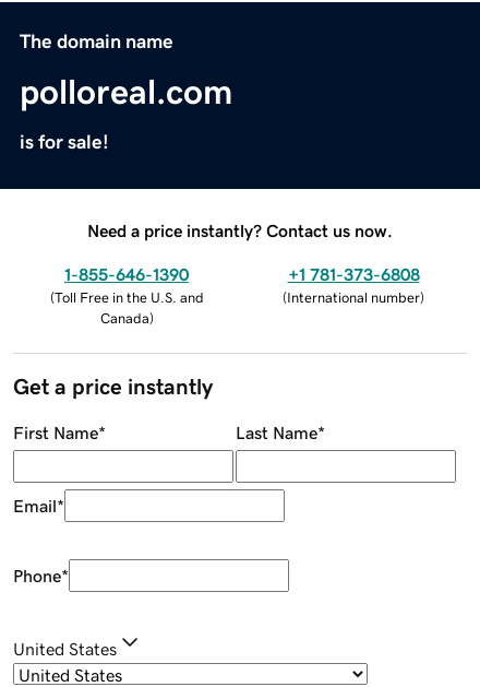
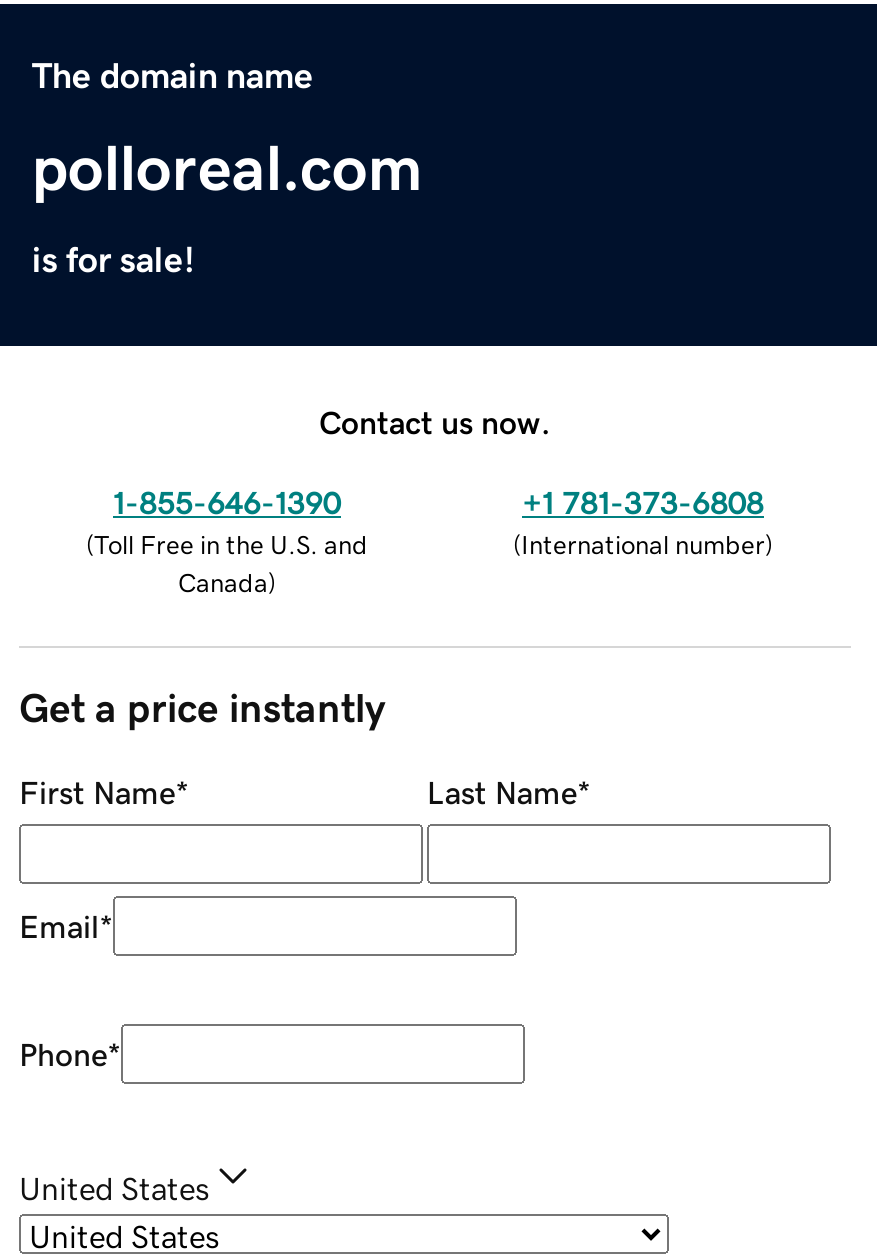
[87,221,393,239] Need a price instantly? Contact us now. -> [319,405,551,437] Contact us now.

